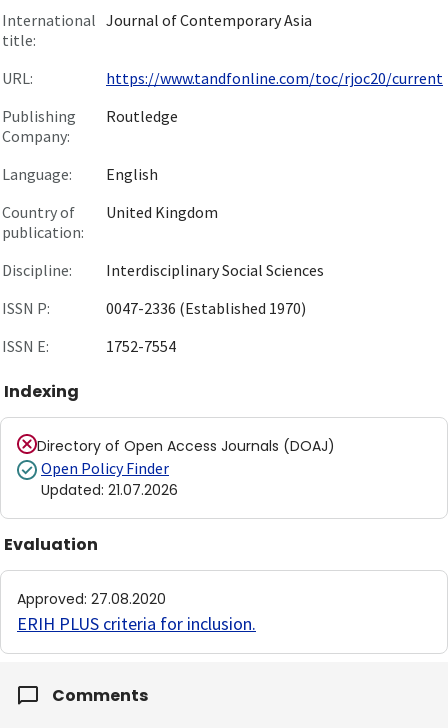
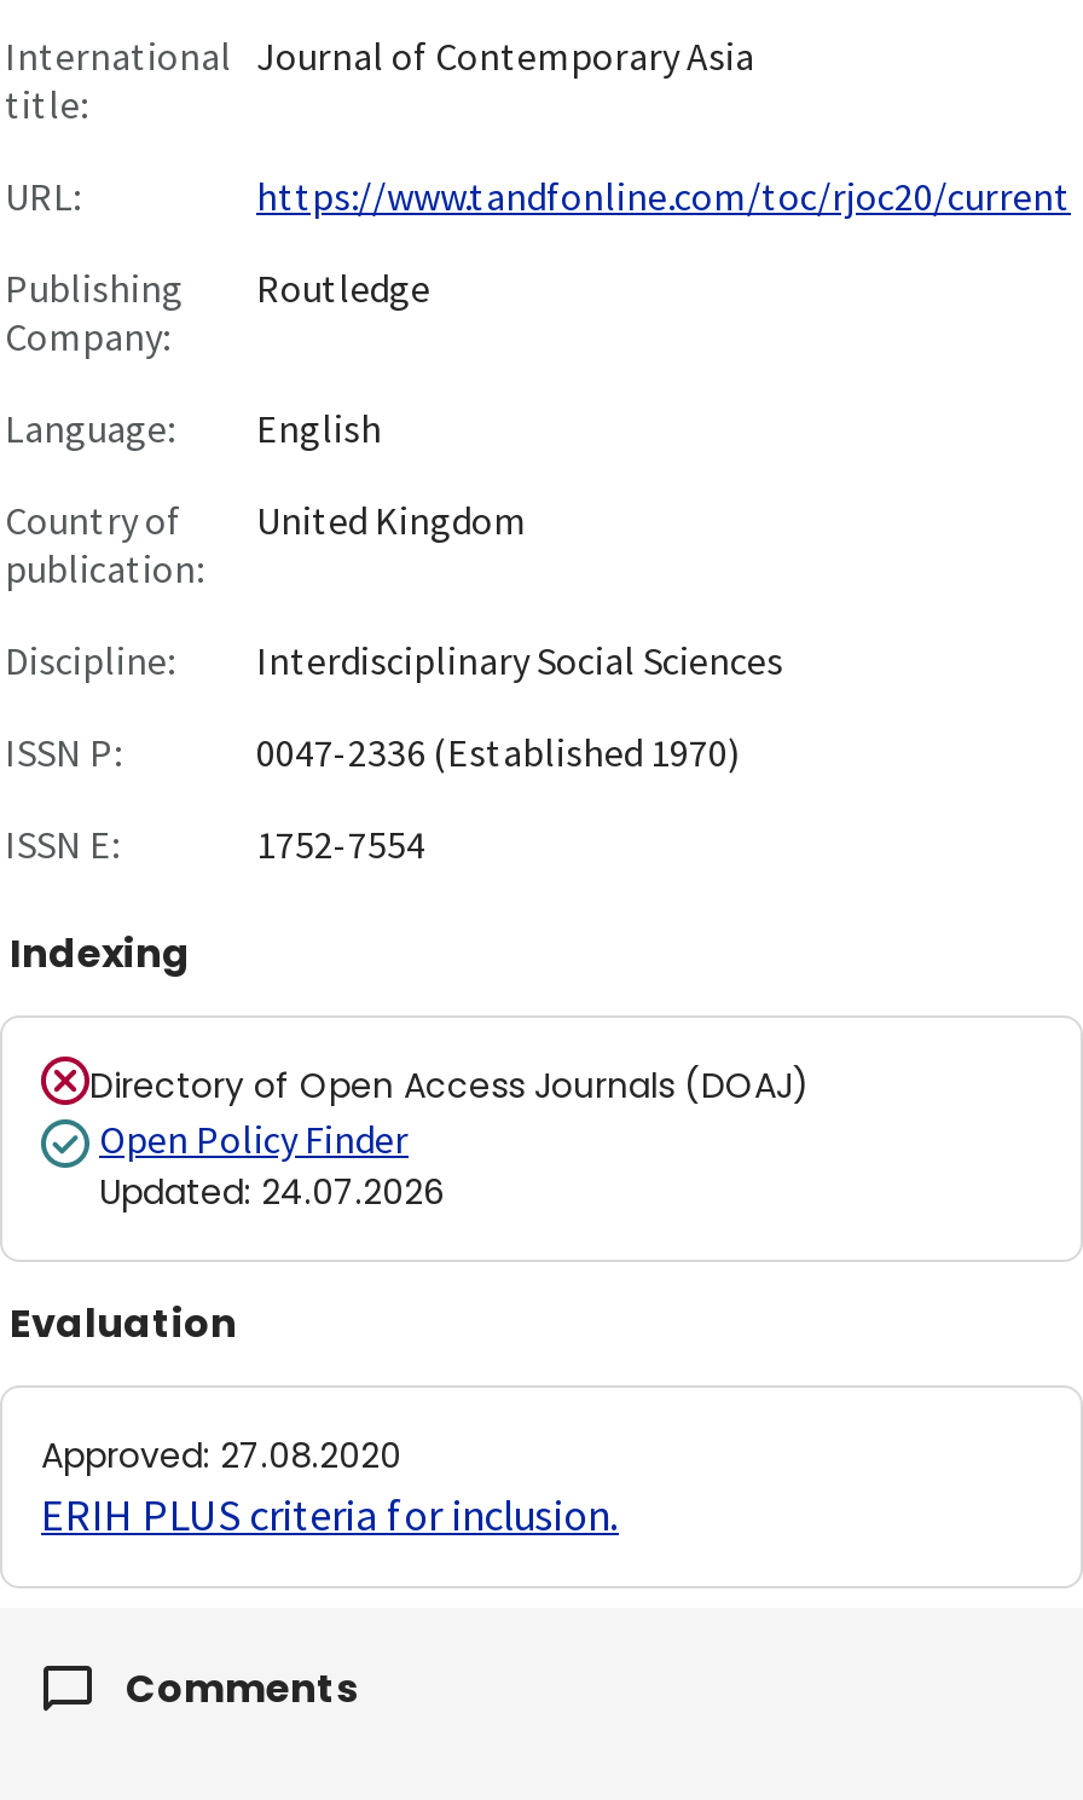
[41,480,178,500] Updated: 21.07.2026 -> [99,1168,445,1217] Updated: 24.07.2026

